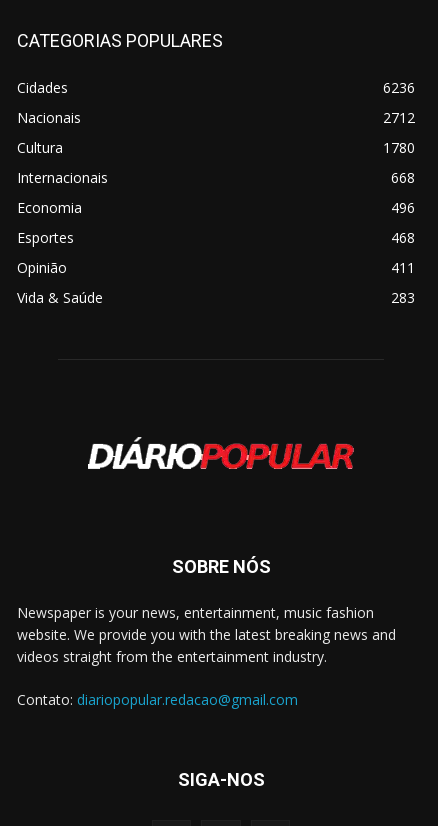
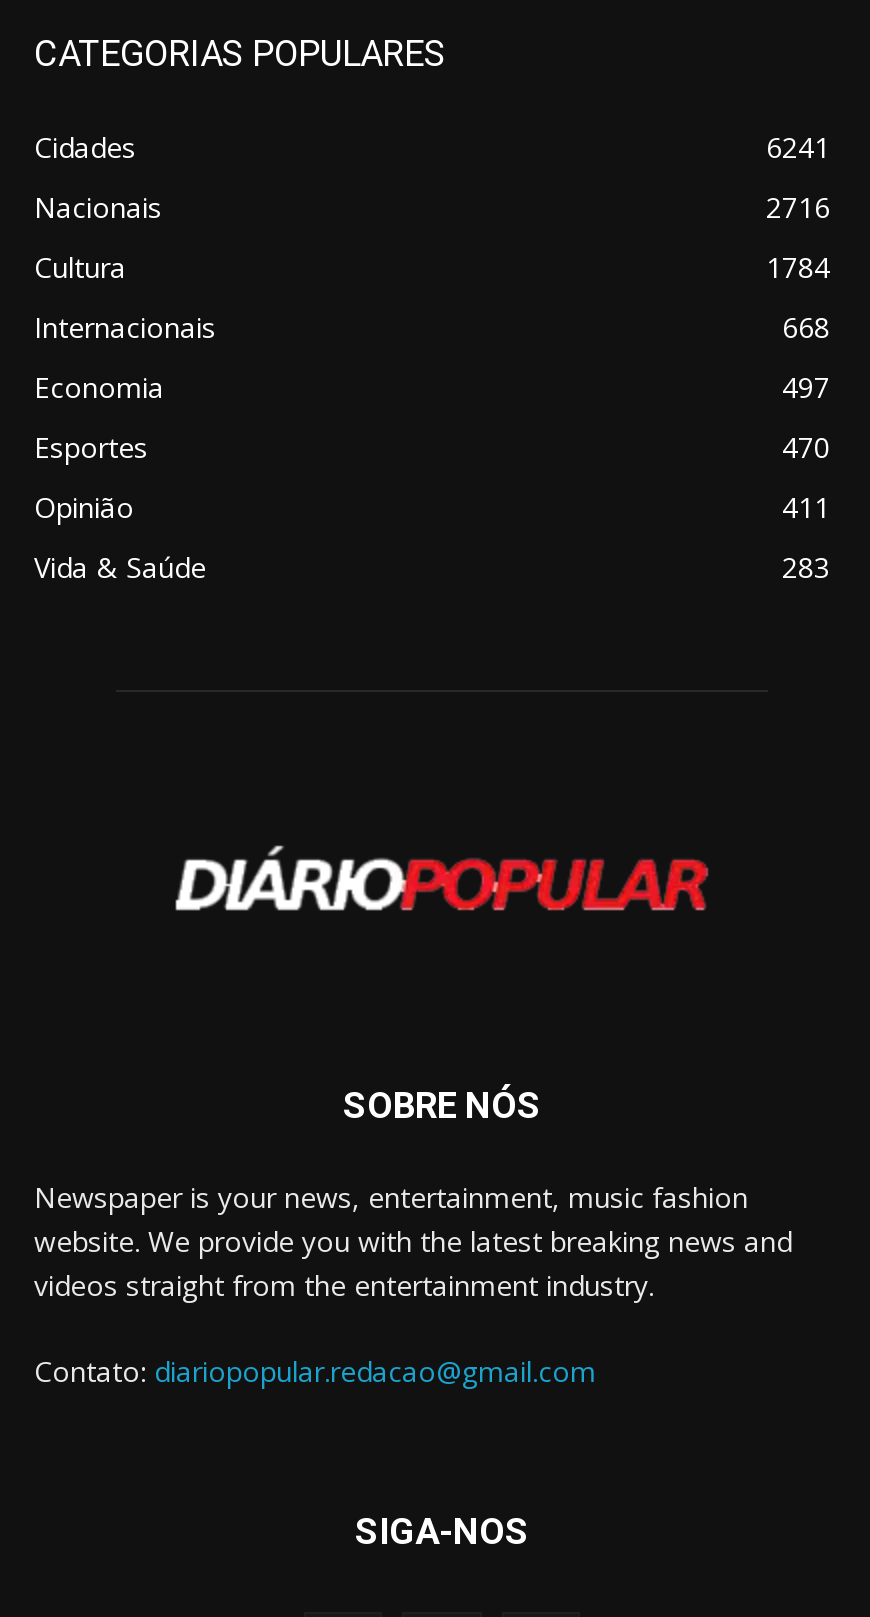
[383,78,415,97] 6236 -> [766,128,830,166] 6241
[383,108,415,127] 2712 -> [766,188,830,226] 2716
[383,138,415,157] 1780 -> [766,248,830,286] 1784
[391,198,415,217] 496 -> [782,368,830,406] 497
[391,228,415,247] 468 -> [782,428,830,466] 470

